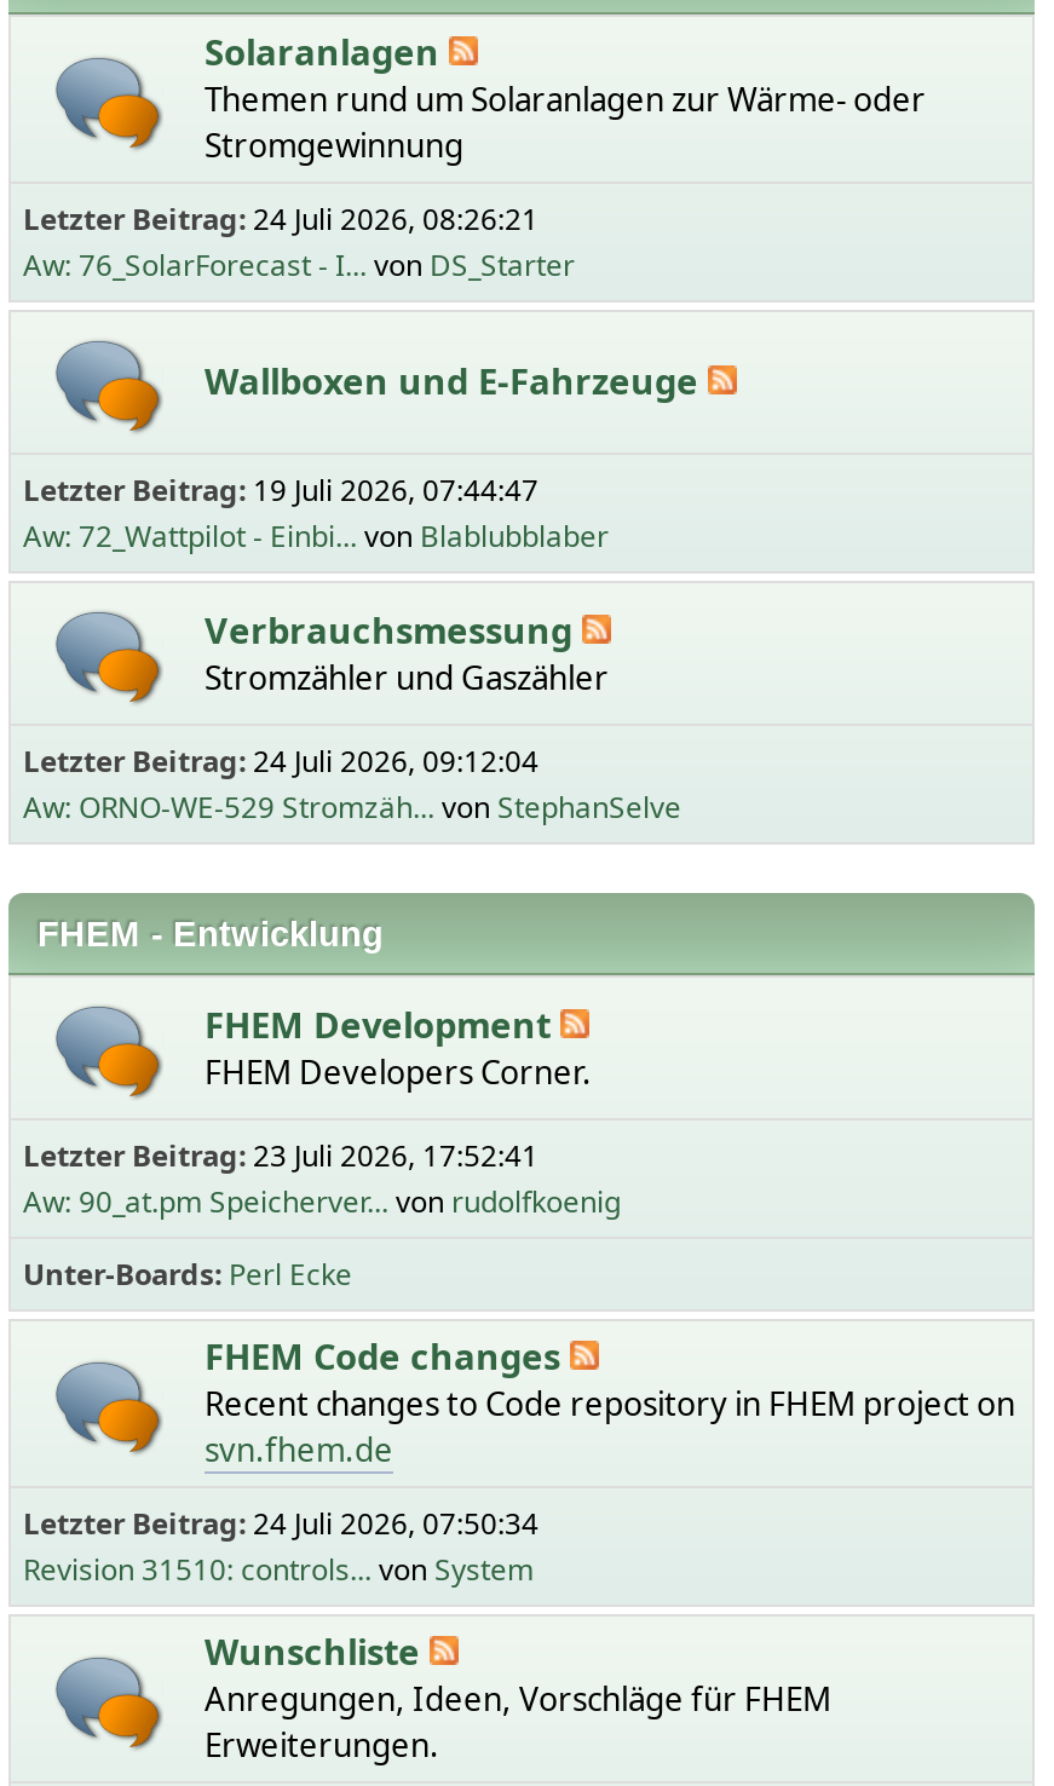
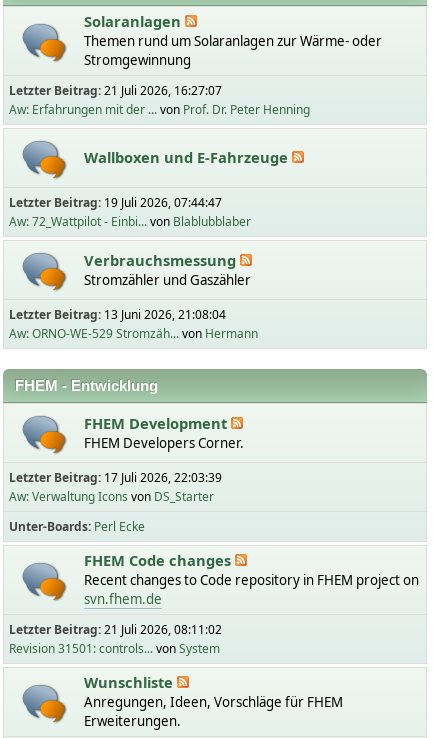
[23,198,575,286] Letzter Beitrag: 24 Juli 2026, 08:26:21 | Aw: 76_SolarForecast - I... von DS_Starter -> [9,82,310,118] Letzter Beitrag: 21 Juli 2026, 16:27:07 | Aw: Erfahrungen mit der ... von Prof. Dr. Peter Henning
[23,741,538,782] Letzter Beitrag: 24 Juli 2026, 09:12:04 -> [9,306,226,323] Letzter Beitrag: 13 Juni 2026, 21:08:04
[23,787,681,828] Aw: ORNO-WE-529 Stromzäh... von StephanSelve -> [9,325,258,342] Aw: ORNO-WE-529 Stromzäh... von Hermann
[23,1135,538,1176] Letzter Beitrag: 23 Juli 2026, 17:52:41 -> [9,469,222,486] Letzter Beitrag: 17 Juli 2026, 22:03:39
[23,1181,621,1222] Aw: 90_at.pm Speicherver... von rudolfkoenig -> [9,488,214,505] Aw: Verwaltung Icons von DS_Starter
[23,1503,538,1544] Letzter Beitrag: 24 Juli 2026, 07:50:34 -> [9,621,222,638] Letzter Beitrag: 21 Juli 2026, 08:11:02
[23,1549,534,1590] Revision 31510: controls... von System -> [9,640,220,657] Revision 31501: controls... von System

